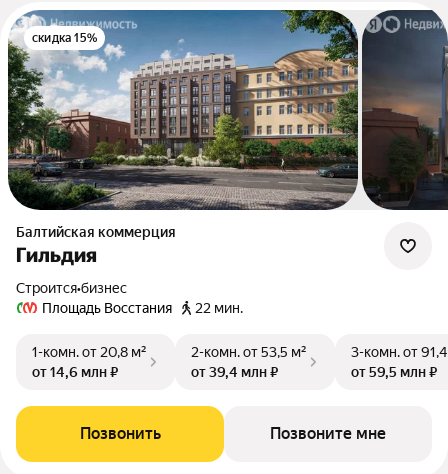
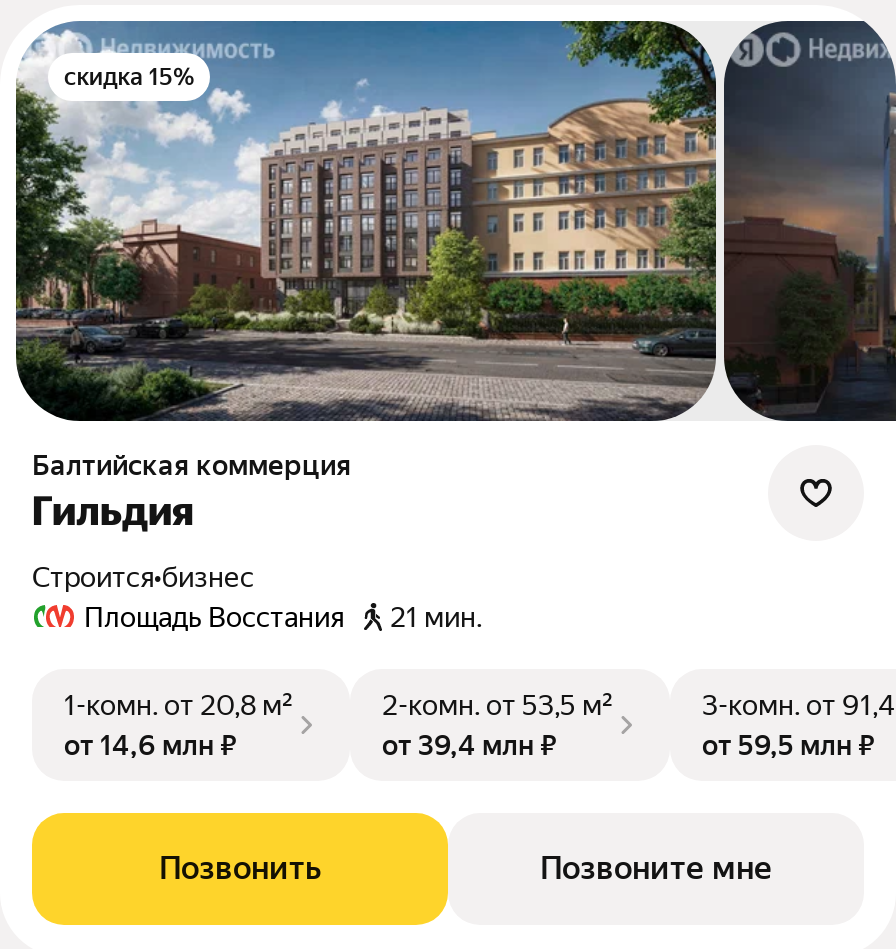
[42,300,243,316] Площадь Восстания 22 мин. -> [84,601,482,633] Площадь Восстания 21 мин.

